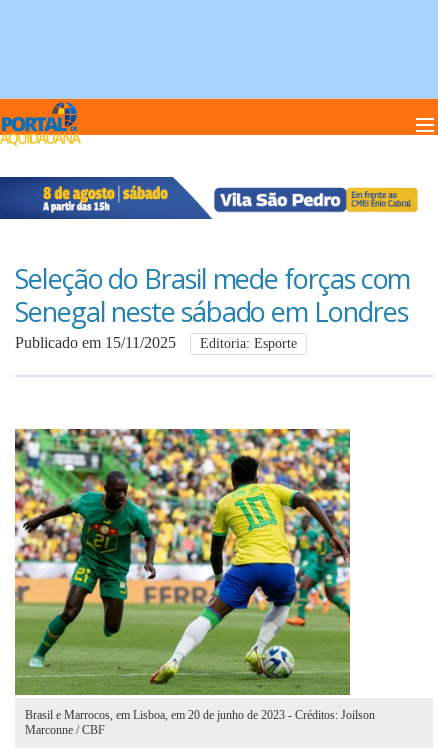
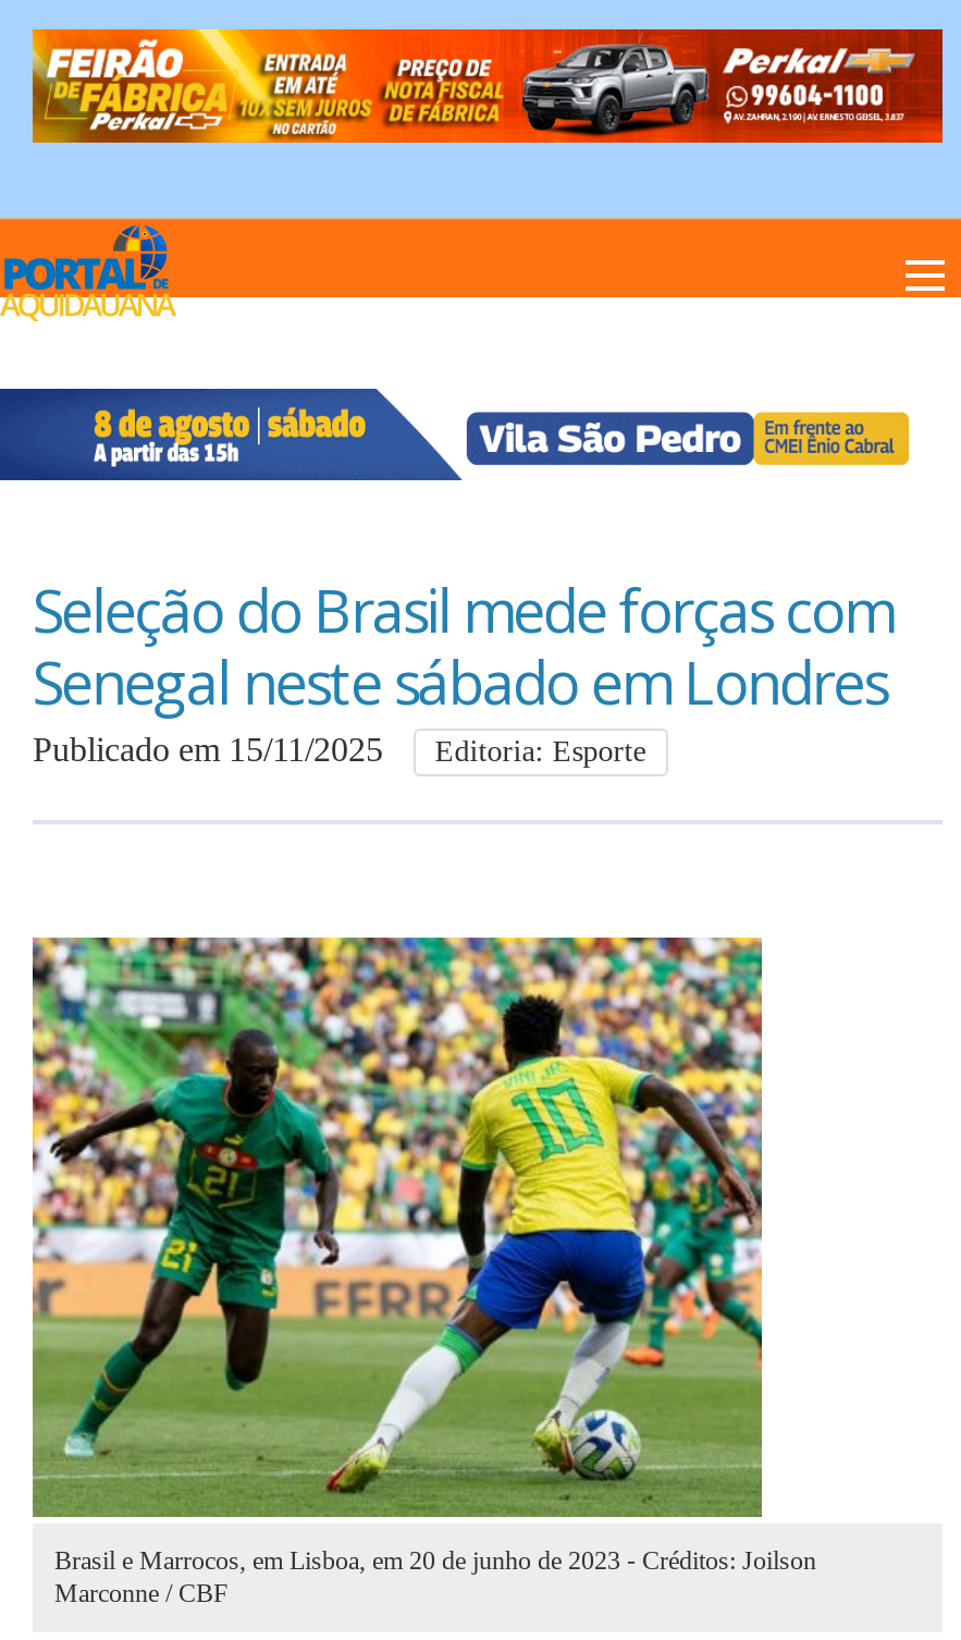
none -> [30,27,945,145] [image]

